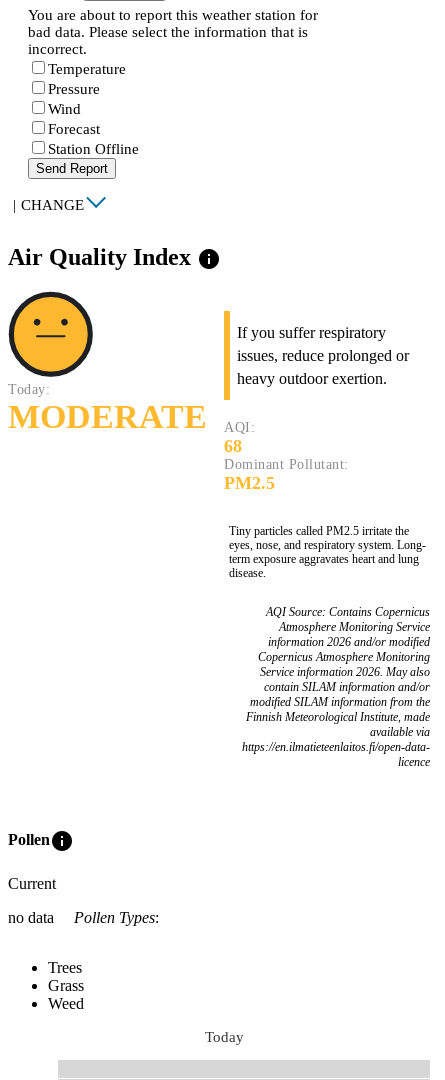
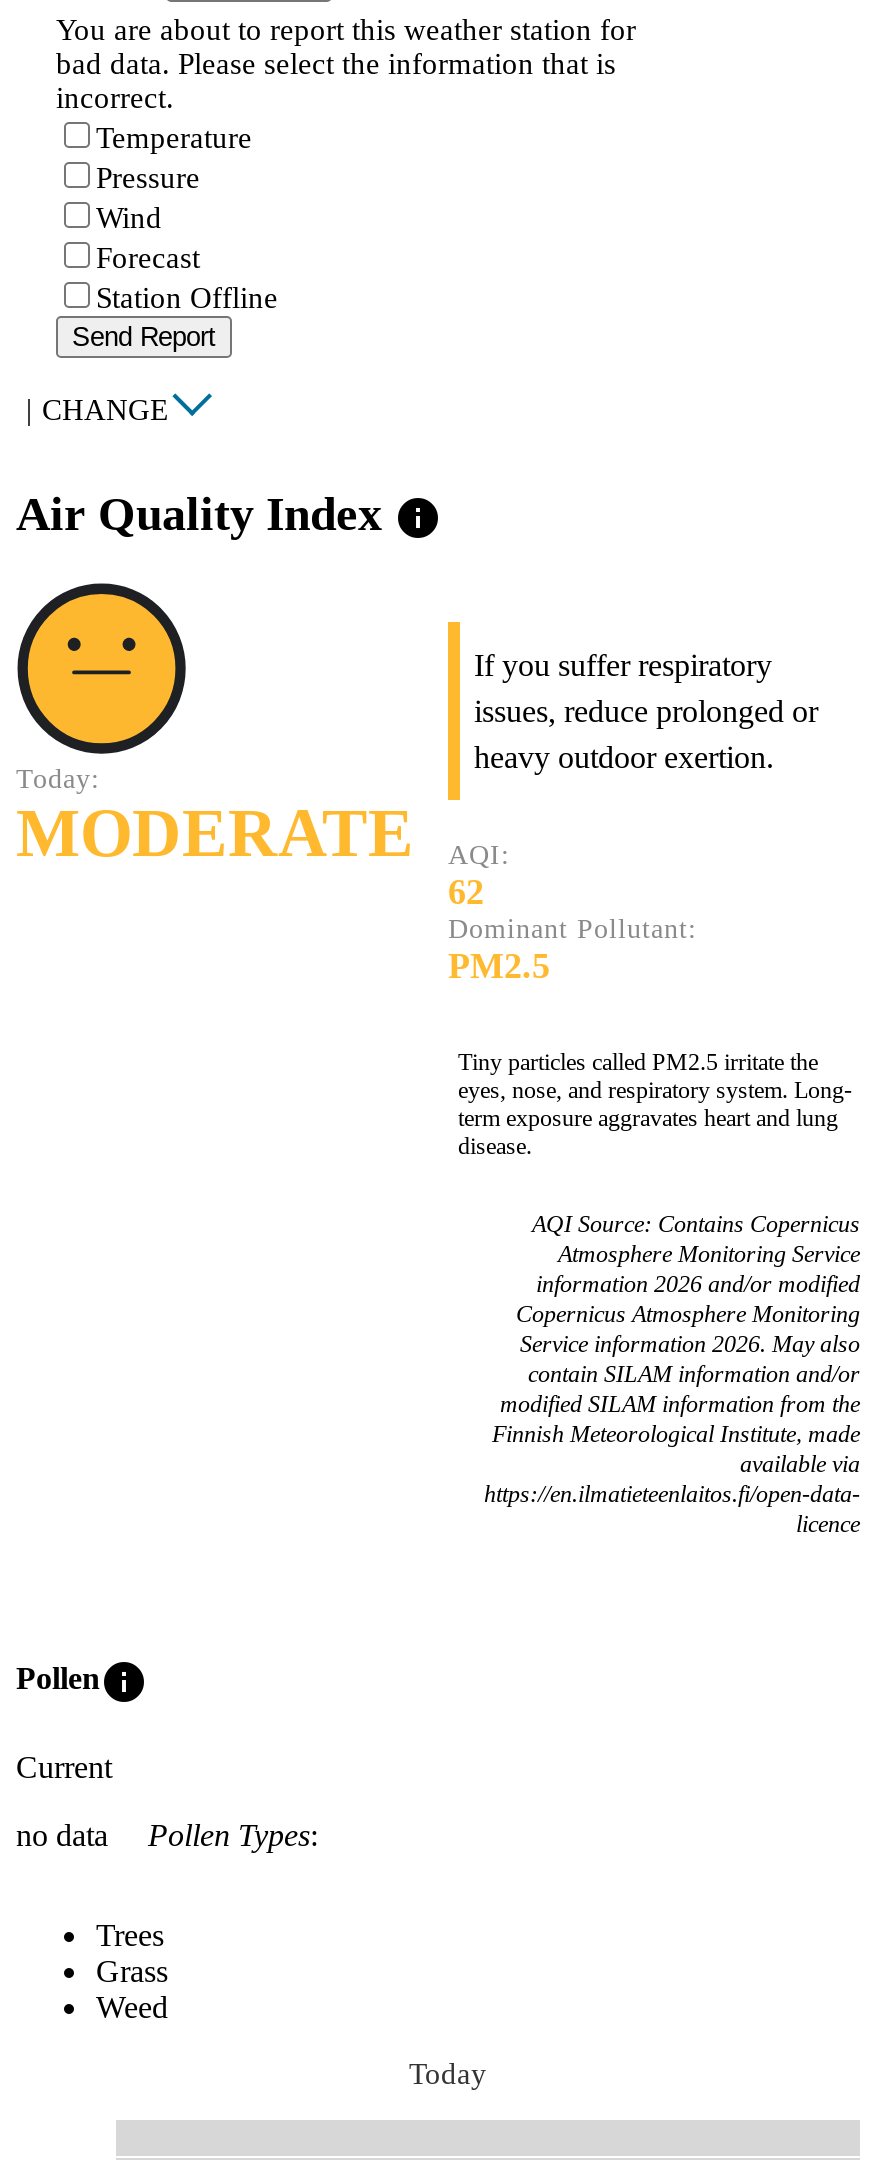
[224,436,242,456] 68 -> [448,872,484,912] 62

